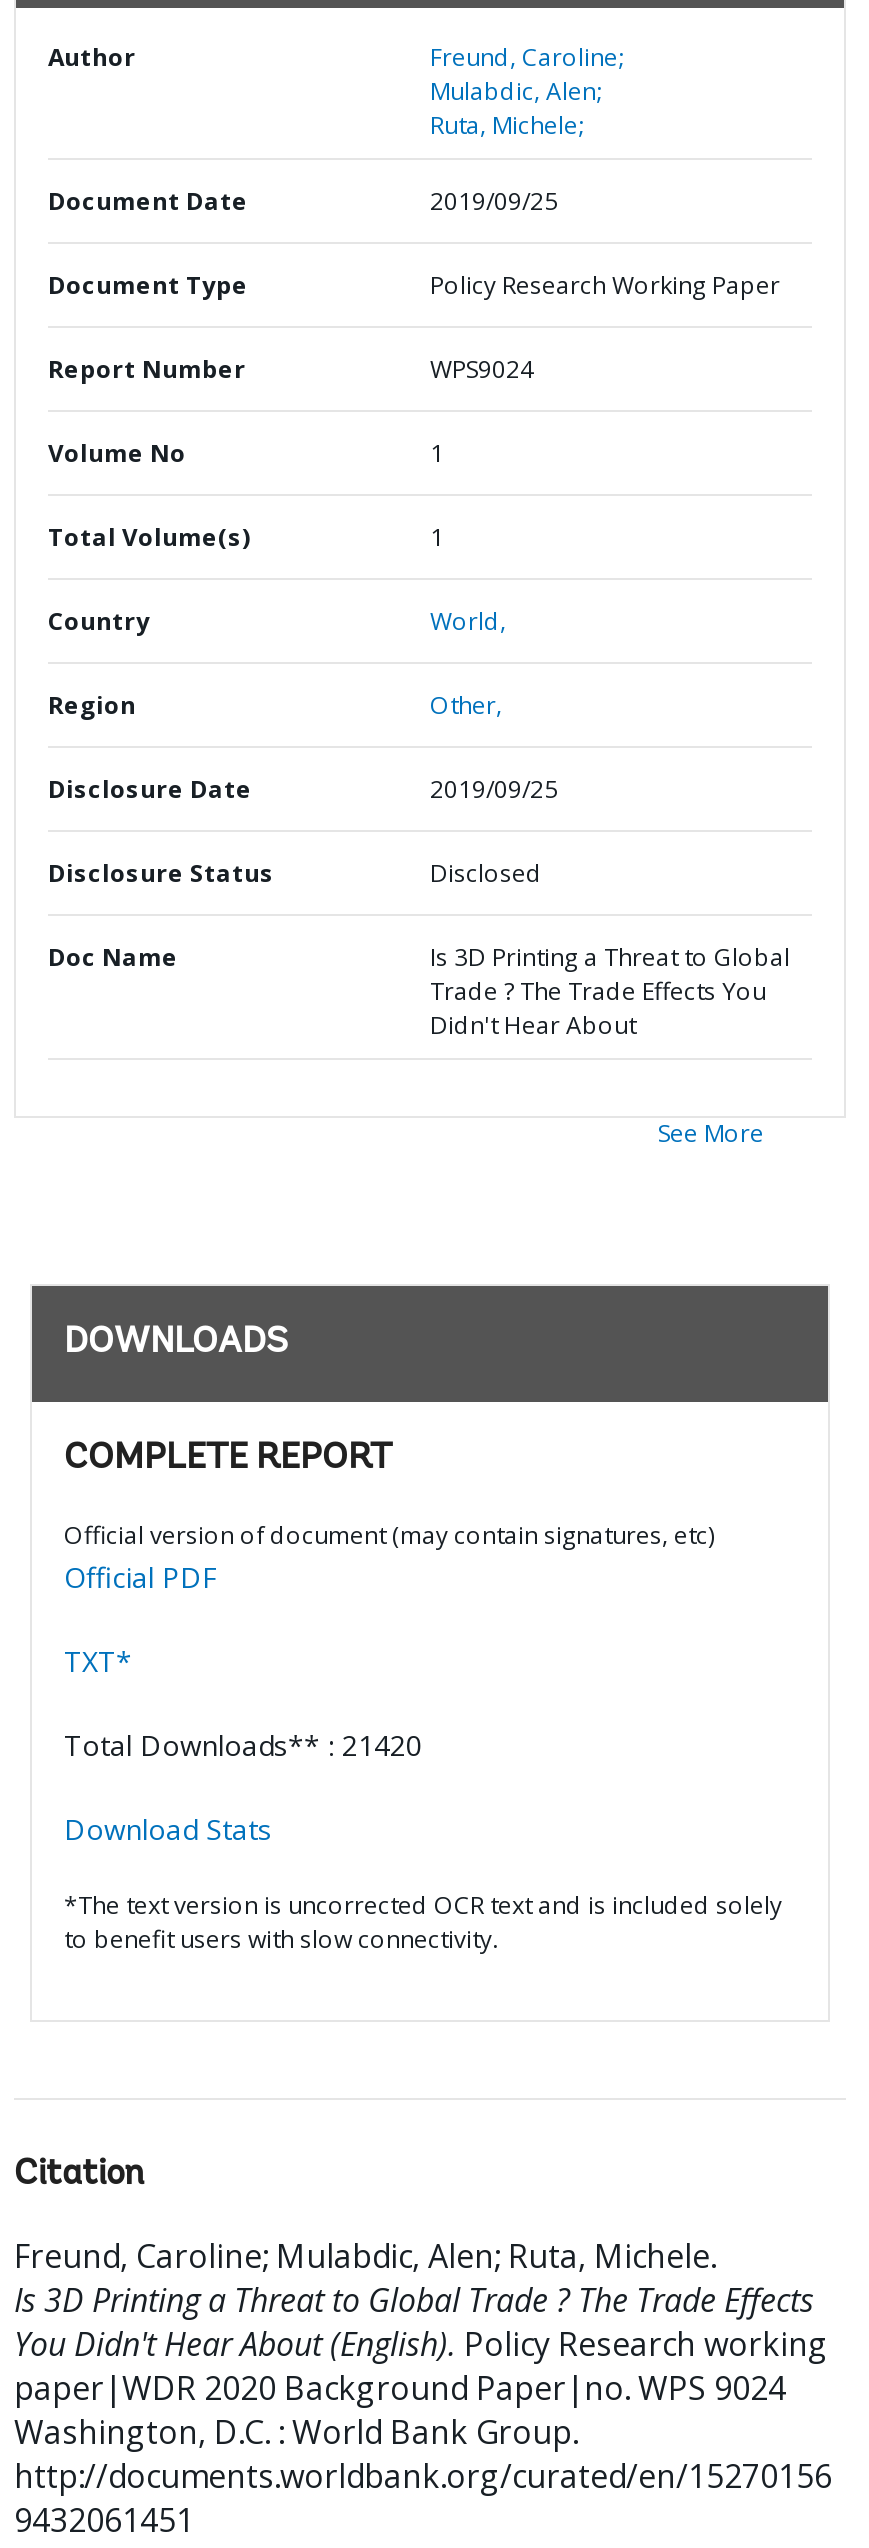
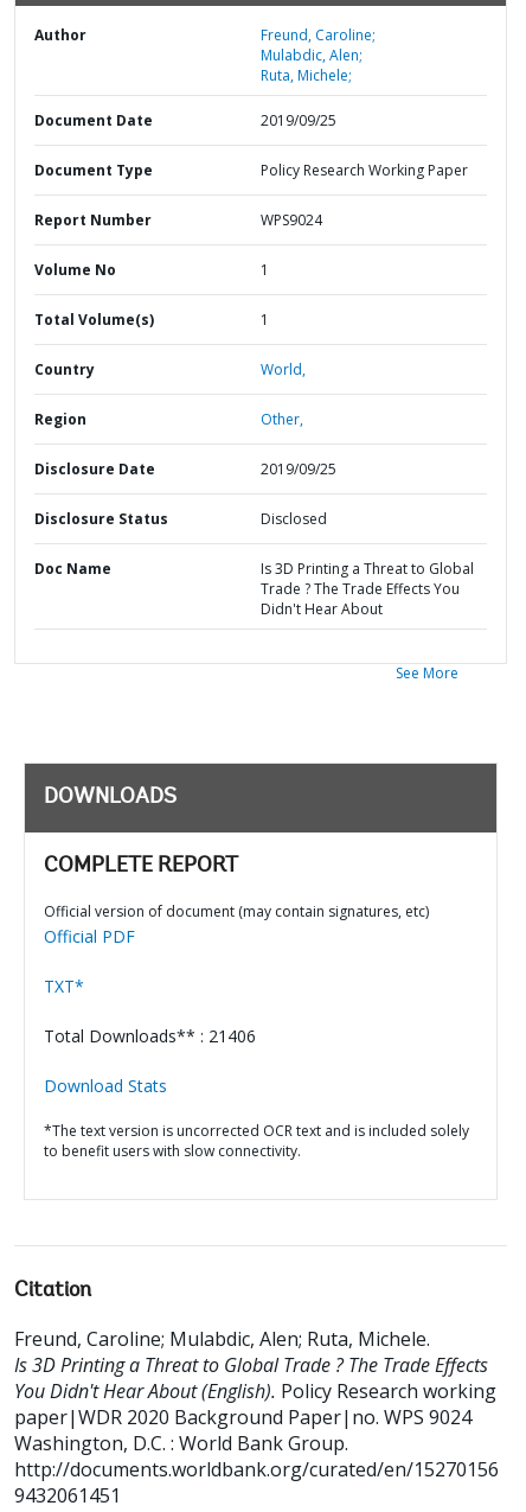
[64,1726,422,1764] Total Downloads** : 21420 -> [44,1025,256,1047] Total Downloads** : 21406

